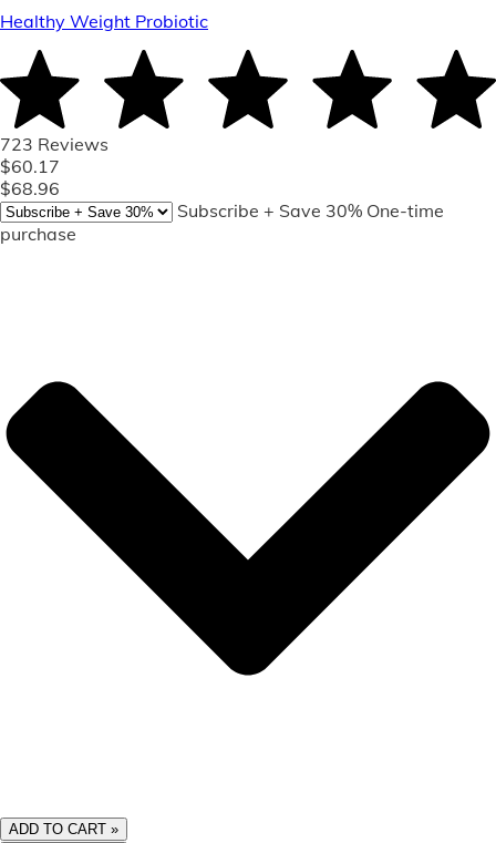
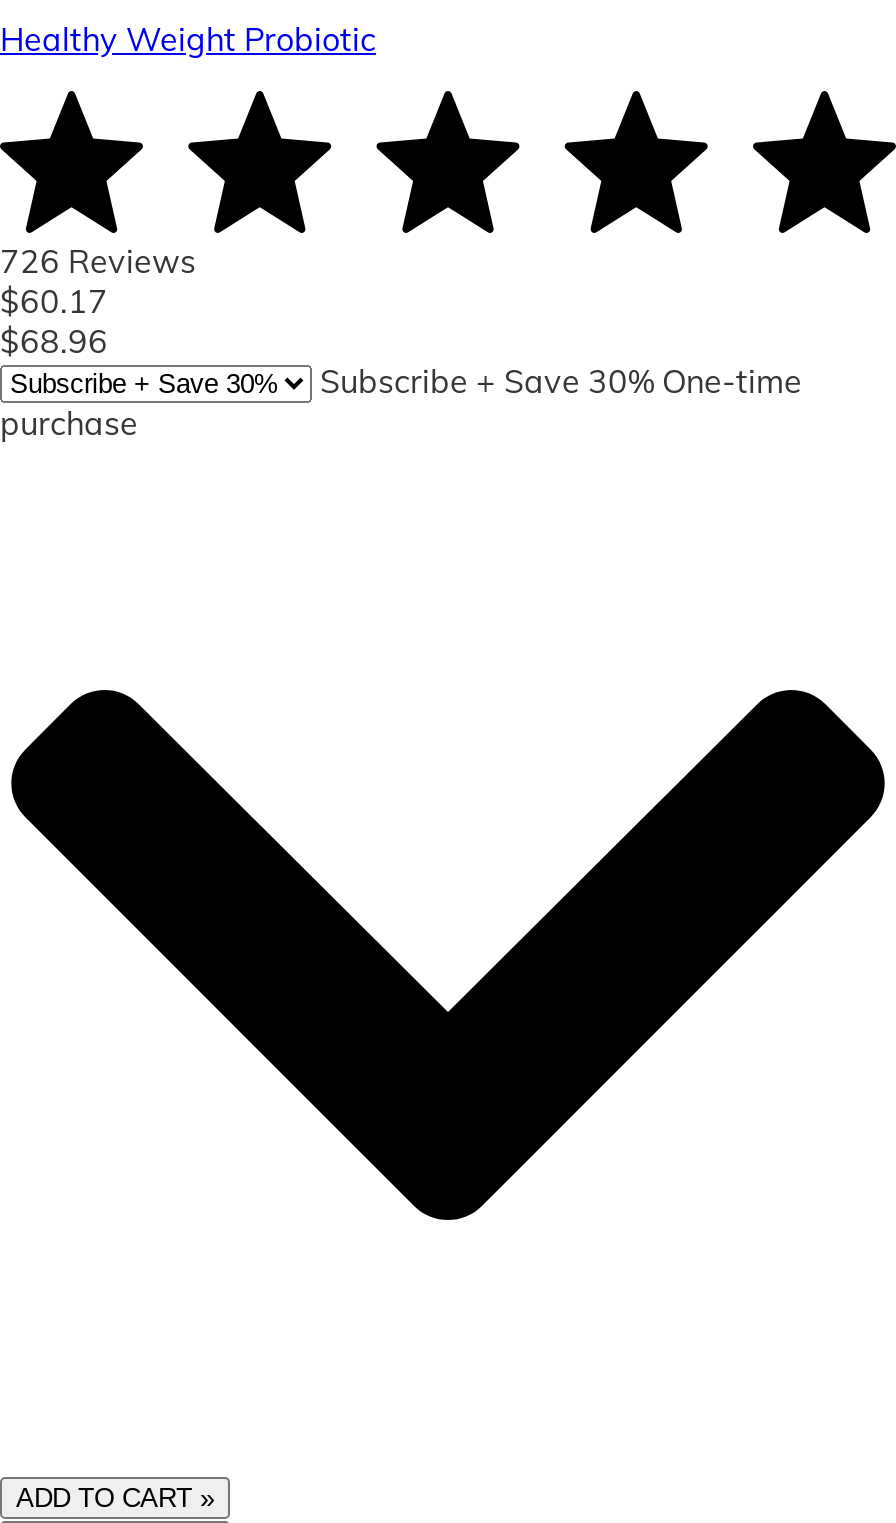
[0,133,108,155] 723 Reviews -> [0,241,196,281] 726 Reviews

